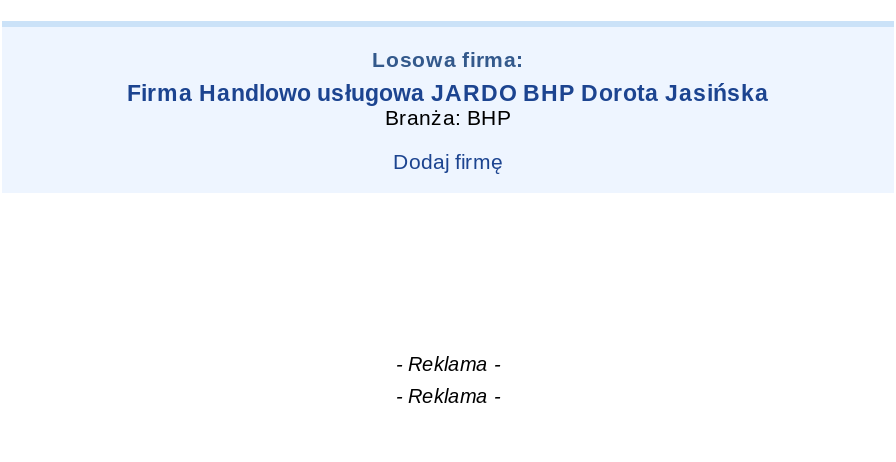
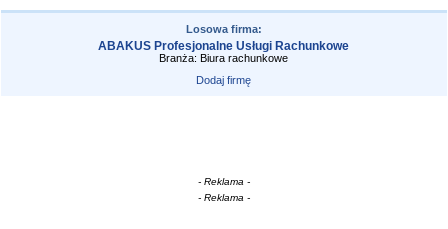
[127,79,769,129] Firma Handlowo usługowa JARDO BHP Dorota Jasińska | Branża: BHP -> [98,39,349,64] ABAKUS Profesjonalne Usługi Rachunkowe | Branża: Biura rachunkowe

